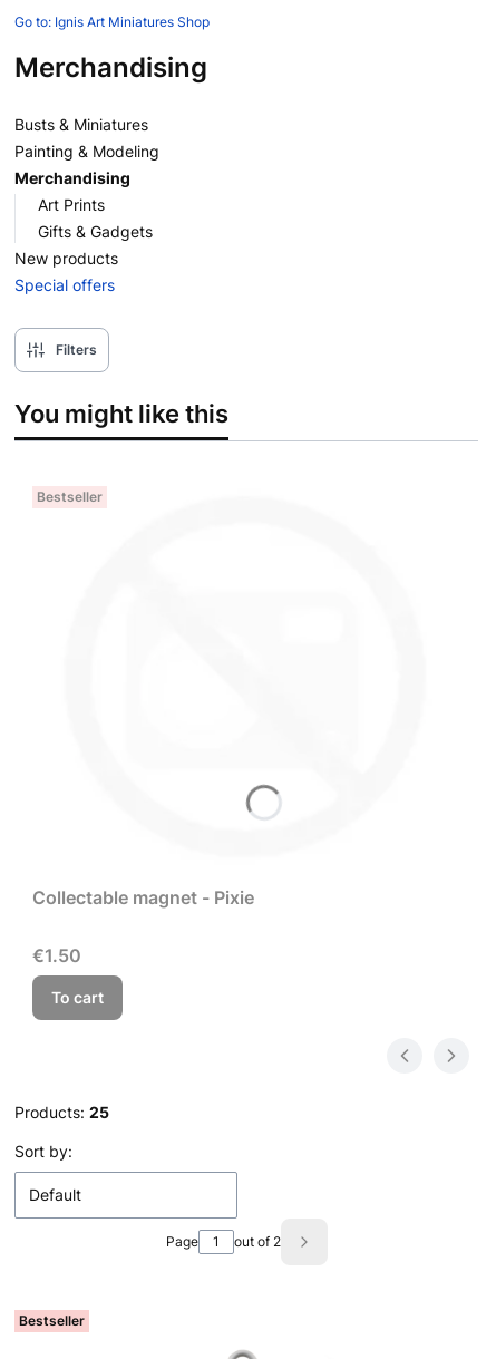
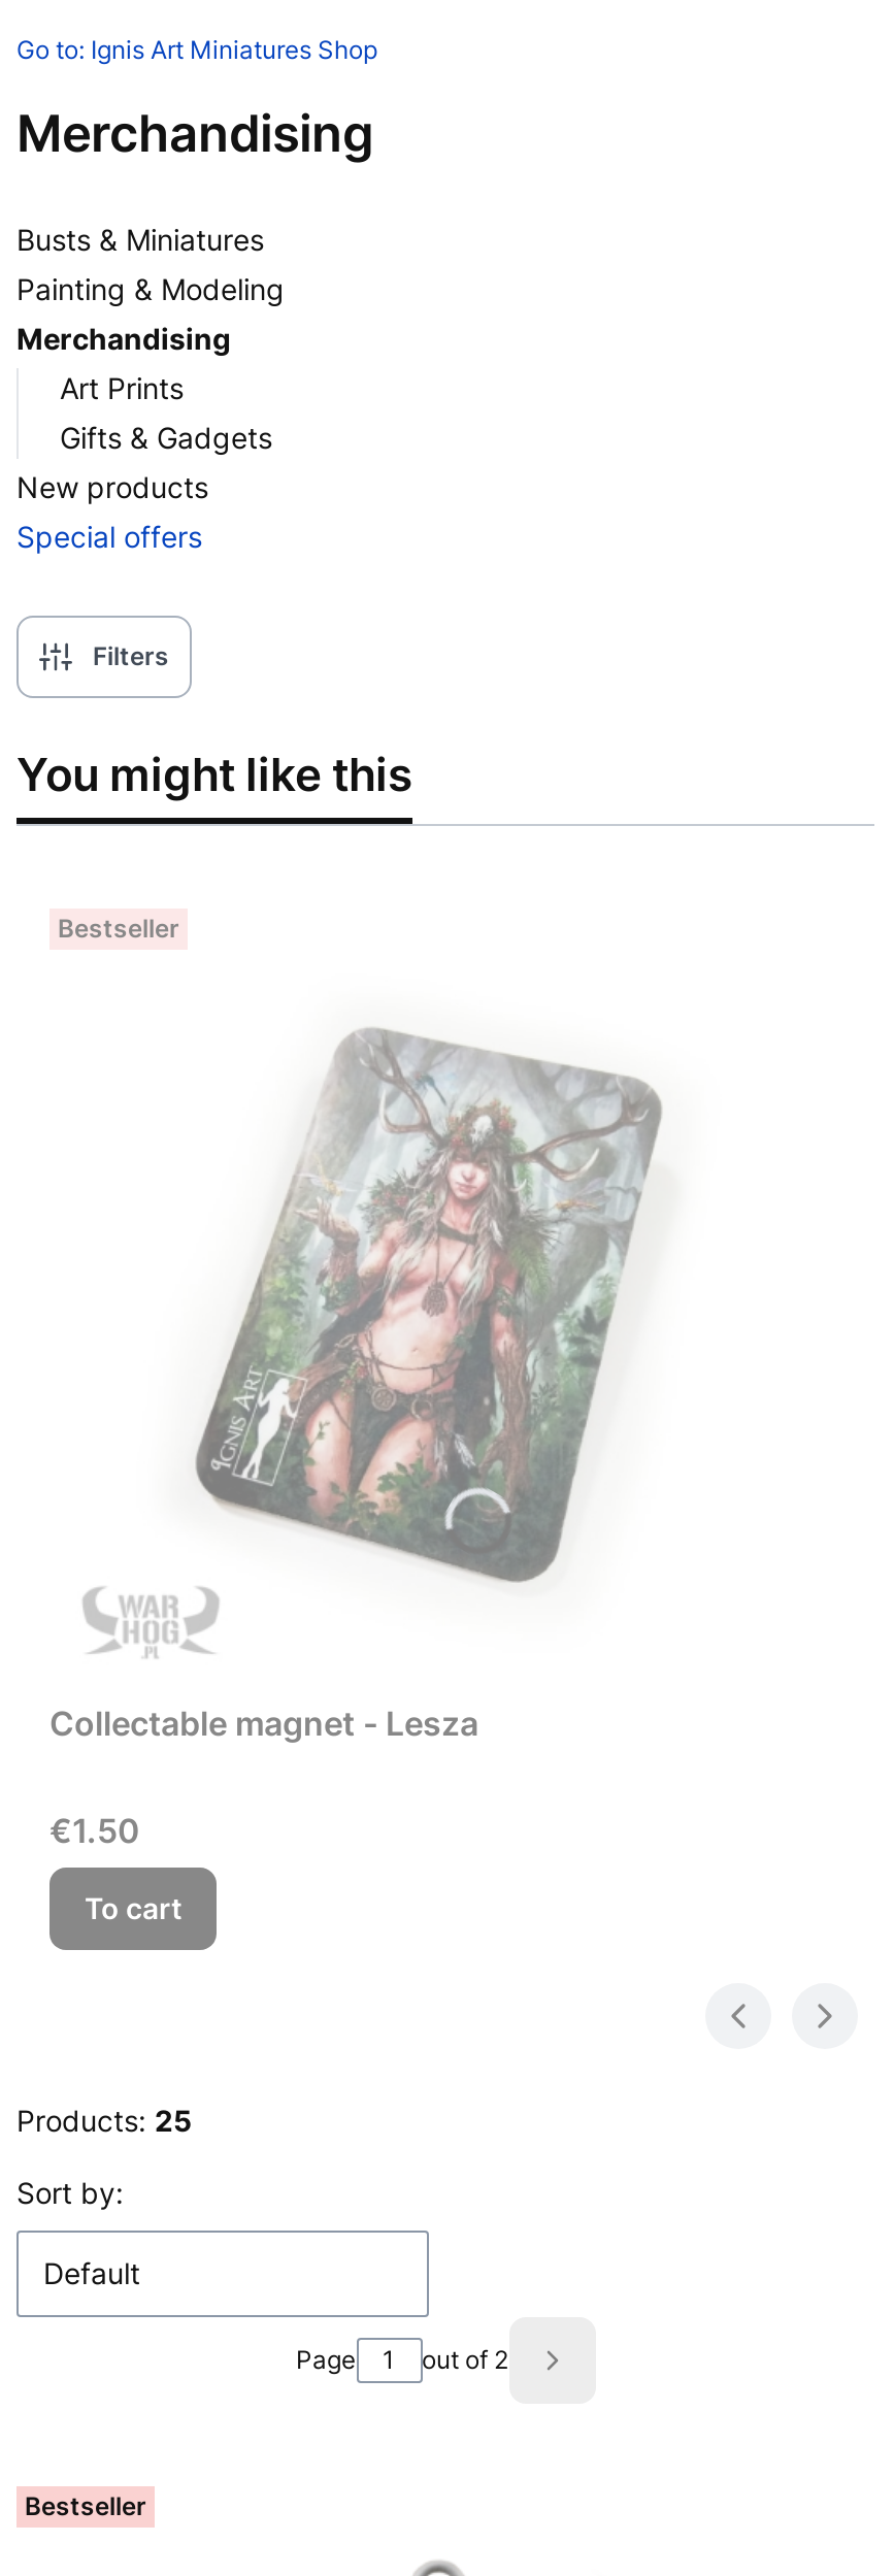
none -> [80,1026,674,1634] [image]
[32,887,254,909] Collectable magnet - Pixie -> [49,1703,478,1744] Collectable magnet - Lesza

